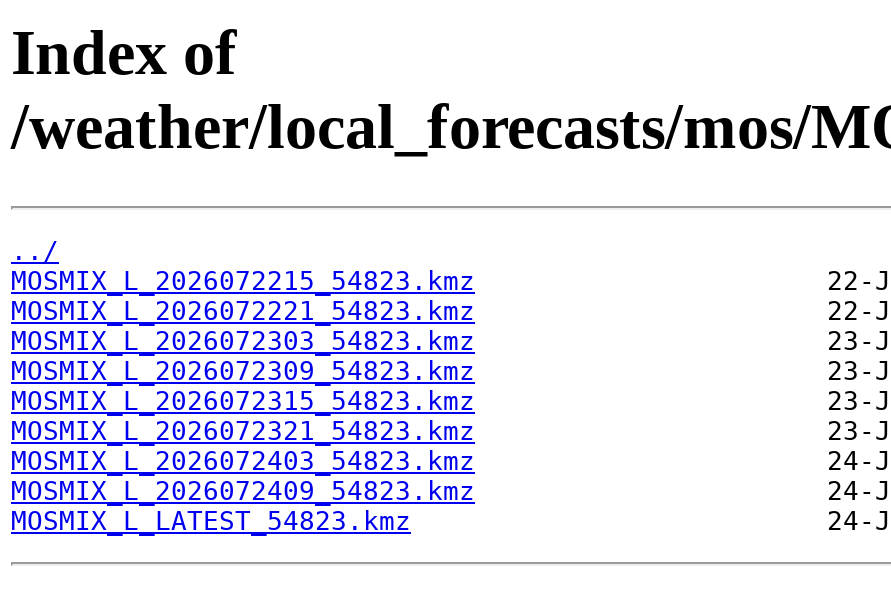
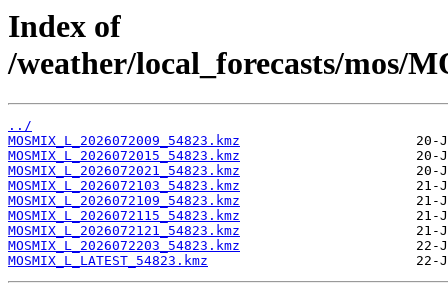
[11,267,475,507] MOSMIX_L_2026072215_54823.kmz | MOSMIX_L_2026072221_54823.kmz | MOSMIX_L_2026072303_54823.kmz | MOSMIX_L_2026072309_54823.kmz | MOSMIX_L_2026072315_54823.kmz | MOSMIX_L_2026072321_54823.kmz | MOSMIX_L_2026072403_54823.kmz | MOSMIX_L_2026072409_54823.kmz -> [8,133,240,253] MOSMIX_L_2026072009_54823.kmz | MOSMIX_L_2026072015_54823.kmz | MOSMIX_L_2026072021_54823.kmz | MOSMIX_L_2026072103_54823.kmz | MOSMIX_L_2026072109_54823.kmz | MOSMIX_L_2026072115_54823.kmz | MOSMIX_L_2026072121_54823.kmz | MOSMIX_L_2026072203_54823.kmz

